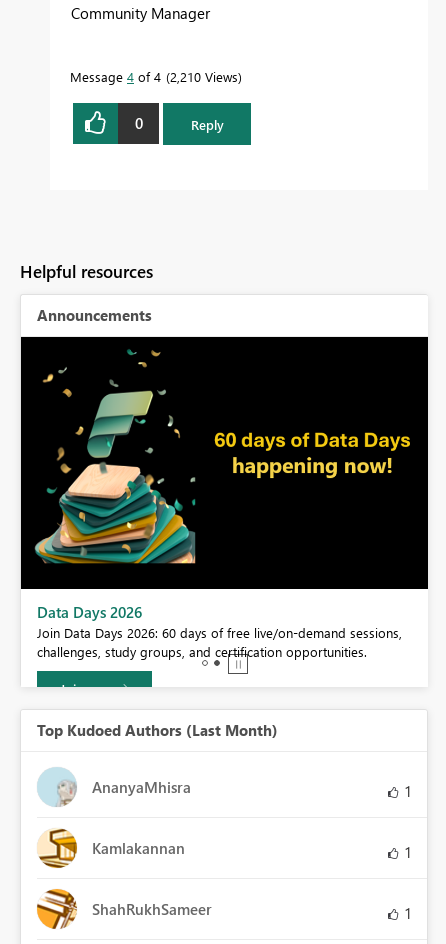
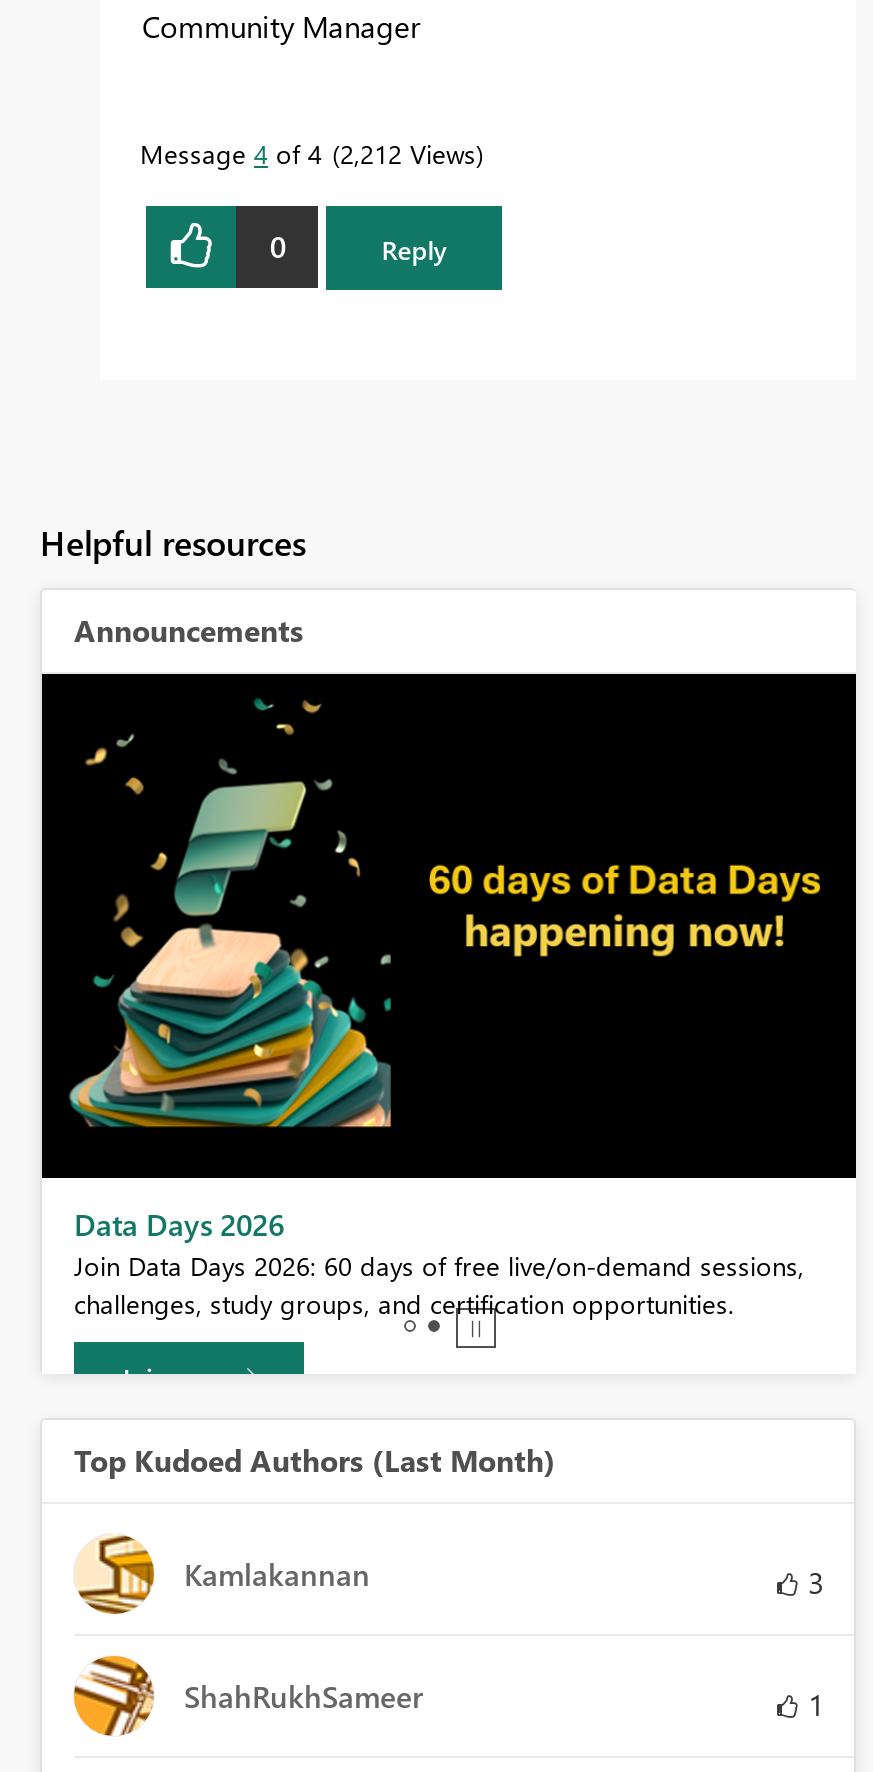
[70,68,238,85] Message 4 of 4 2,210 Views -> [140,136,476,170] Message 4 of 4 2,212 Views
[37,768,412,807] [image] | AnanyaMhisra | 1 -> none
[400,842,412,862] 1 -> [800,1562,824,1602] 3

